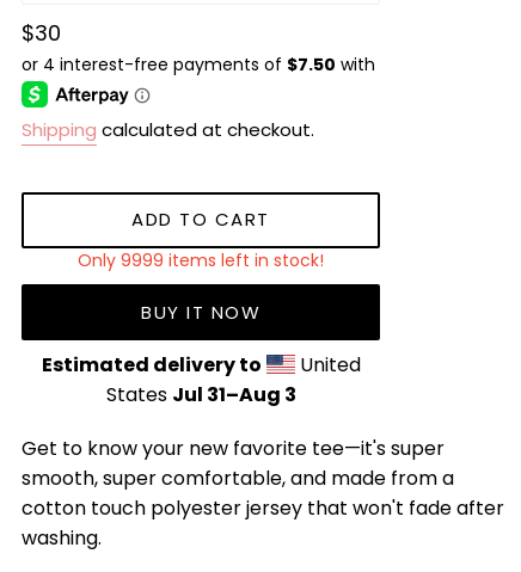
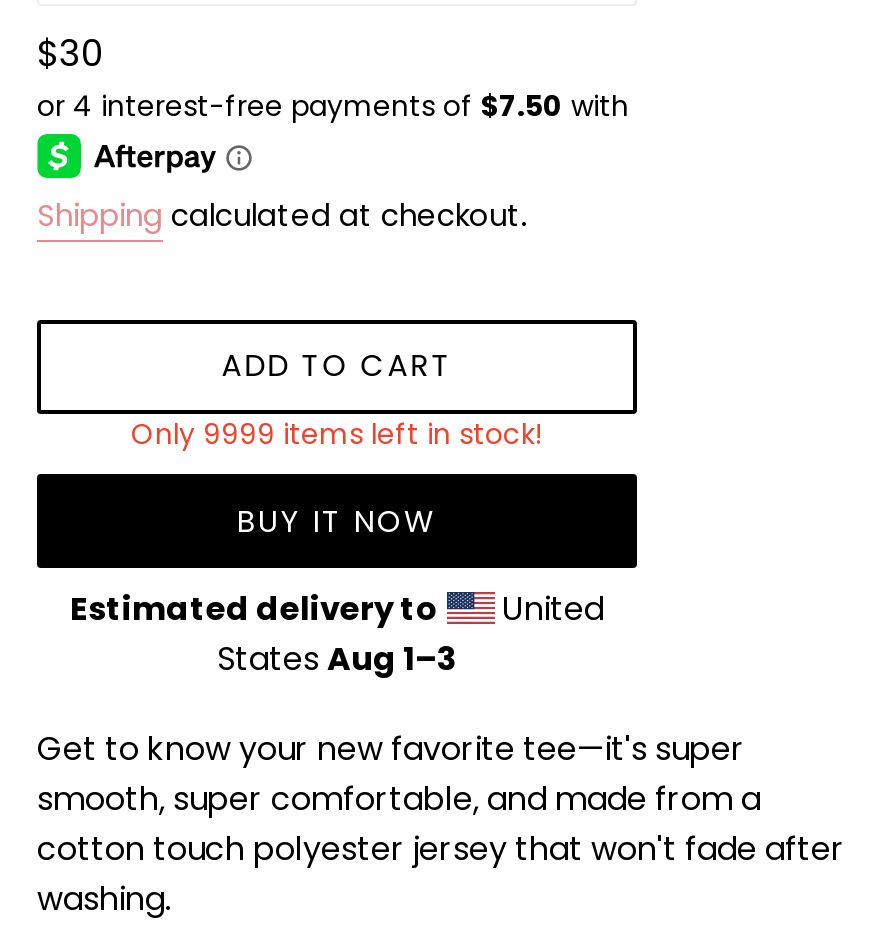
[106,381,296,408] States Jul 31–Aug 3 -> [217,635,457,681] States Aug 1–3

